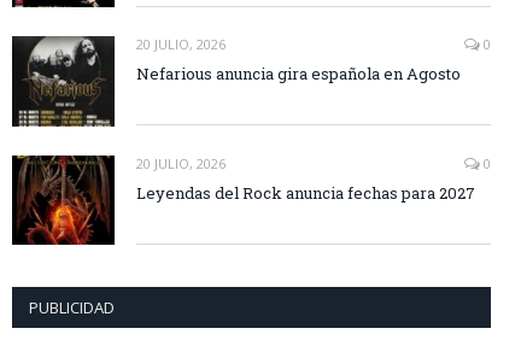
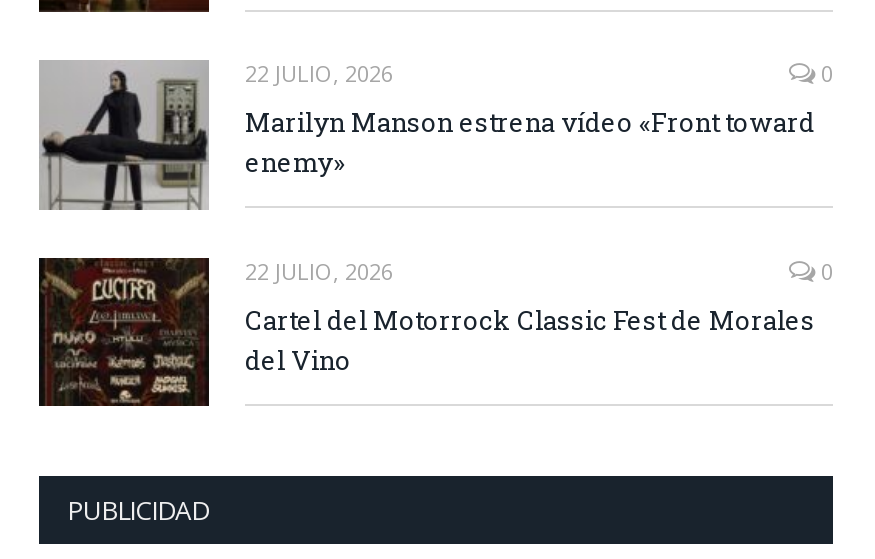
[12,35,226,127] [image] | 20 JULIO, 2026 -> [41,59,393,210] [image] | 22 JULIO, 2026
[136,63,461,85] Nefarious anuncia gira española en Agosto -> [245,105,815,181] Marilyn Manson estrena vídeo «Front toward | enemy»
[13,154,226,245] [image] | 20 JULIO, 2026 -> [41,255,393,406] [image] | 22 JULIO, 2026
[136,181,475,203] Leyendas del Rock anuncia fechas para 2027 -> [245,301,815,377] Cartel del Motorrock Classic Fest de Morales | del Vino

